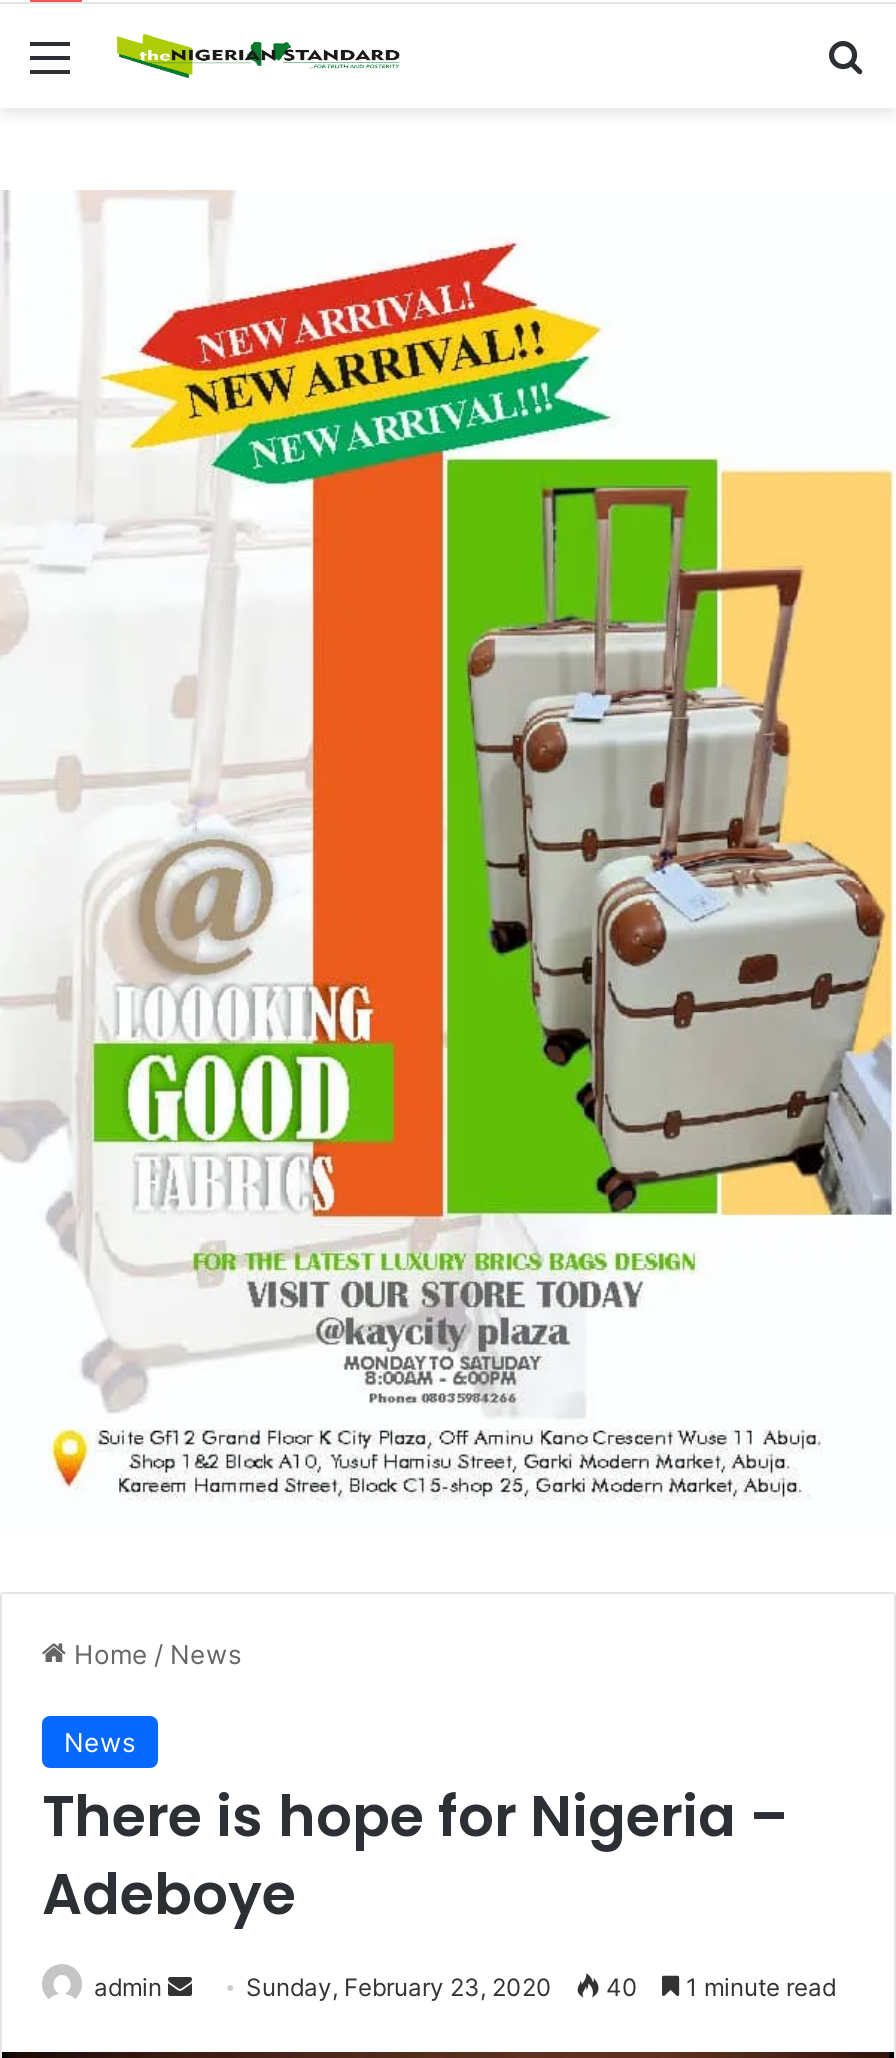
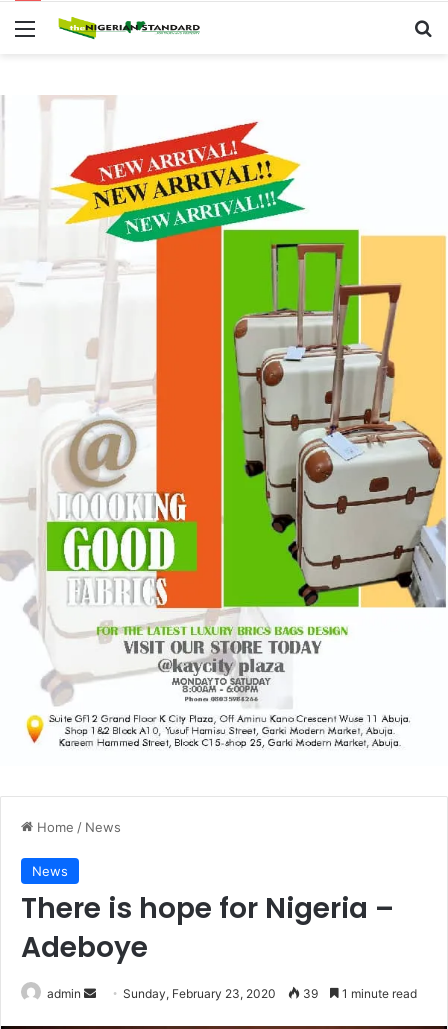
[600,1972,638,2002] 40 -> [300,986,318,1001] 39

